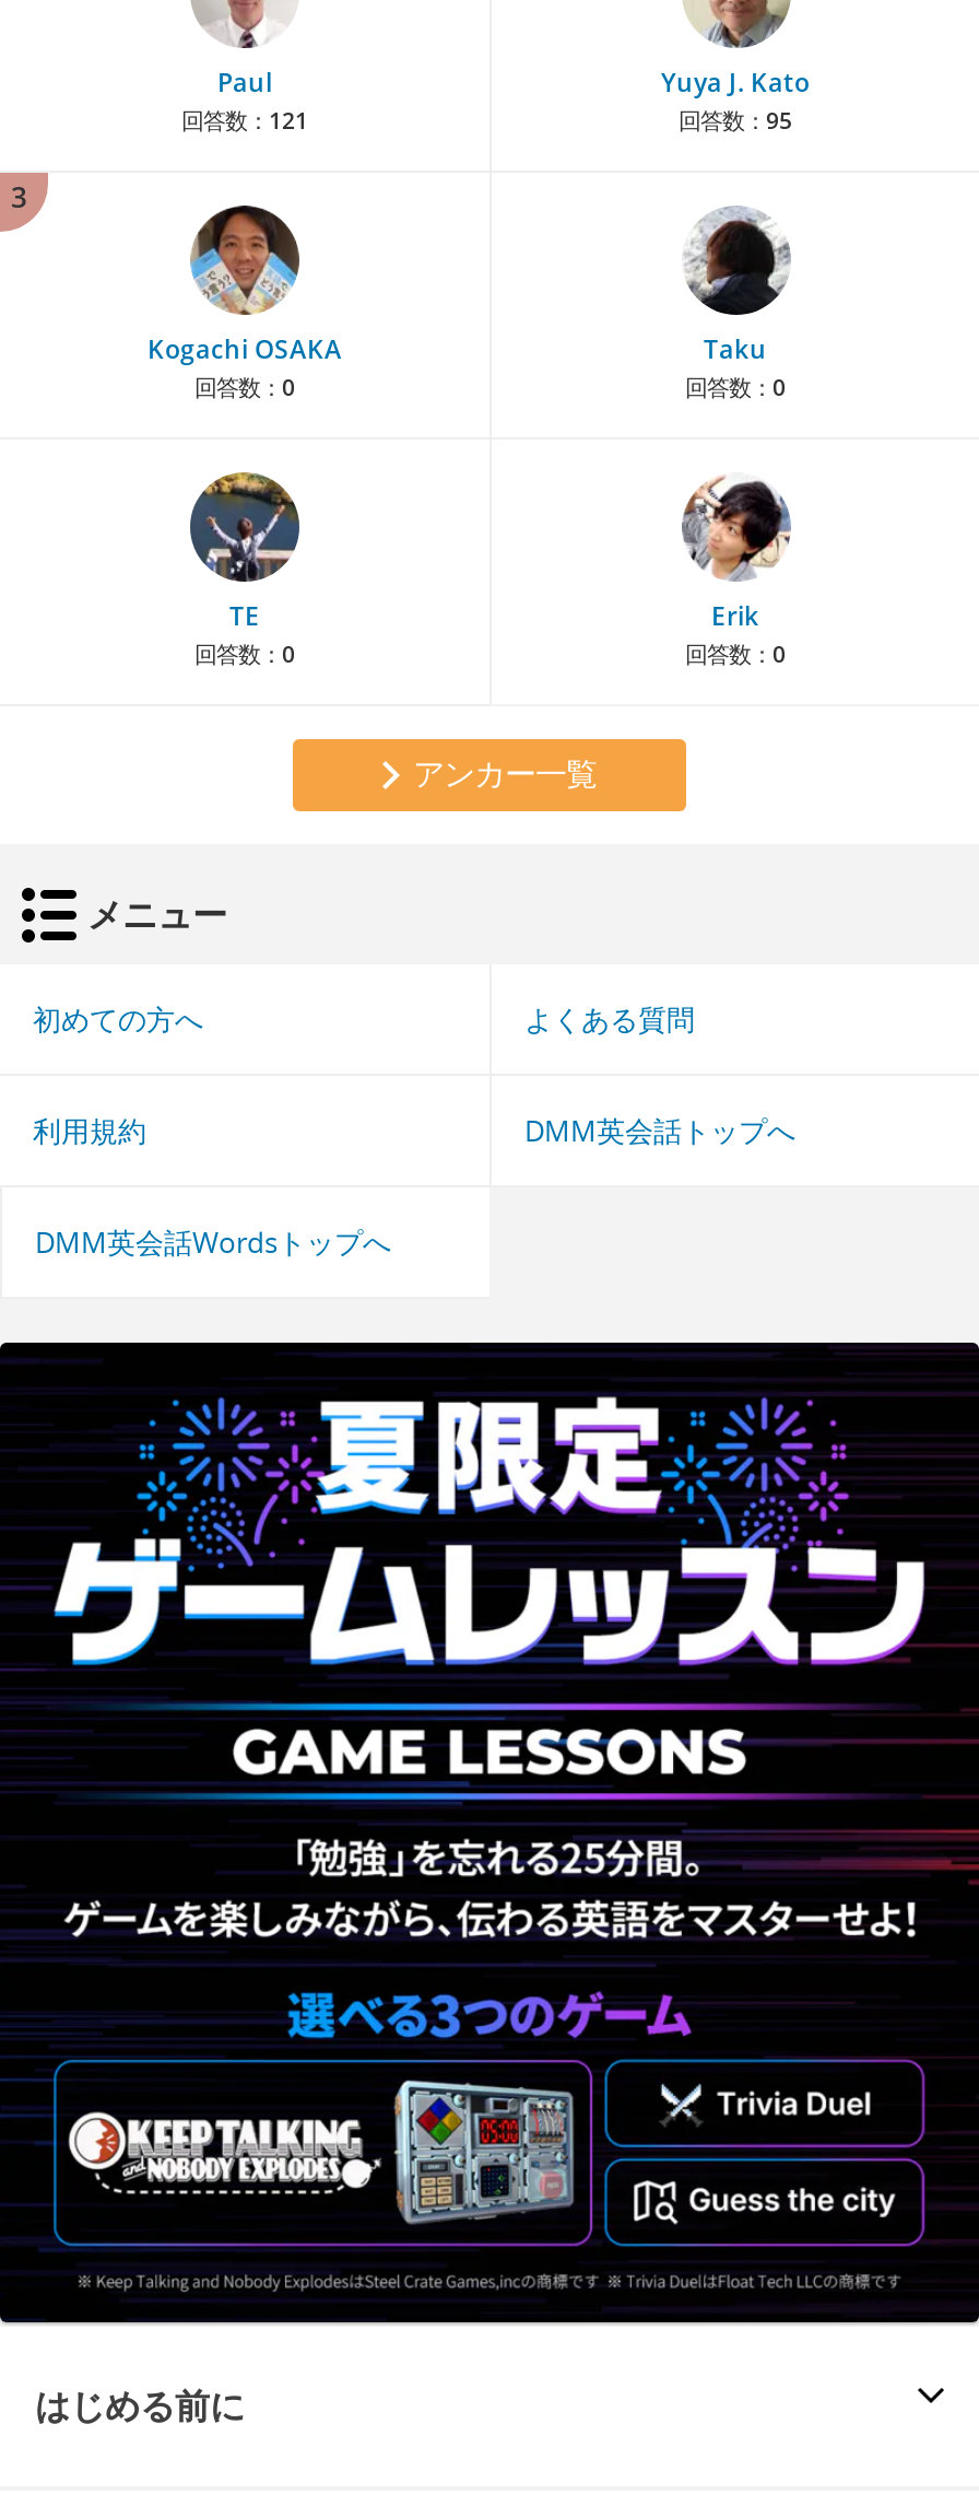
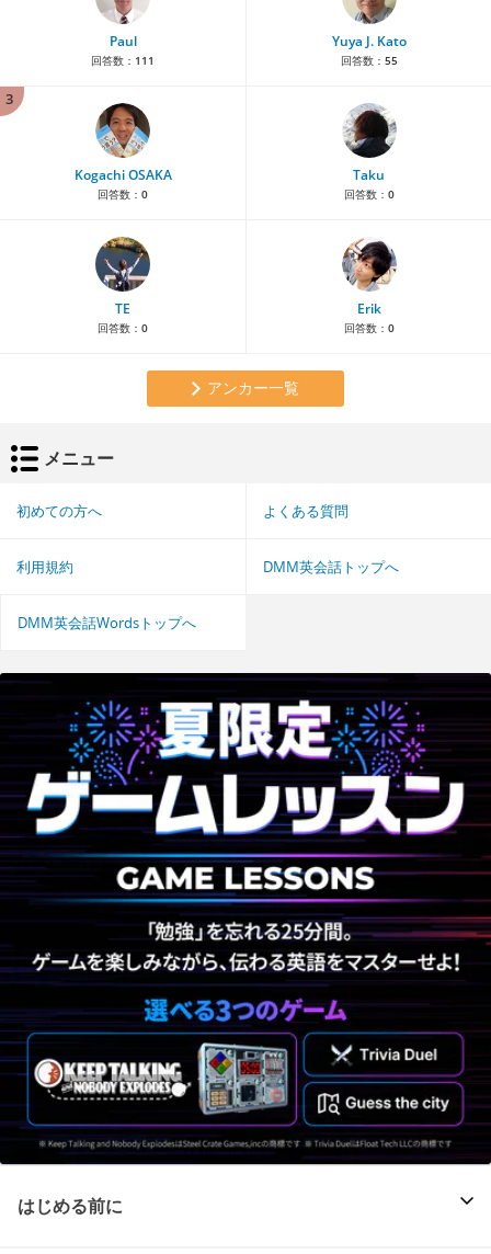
[181,106,308,136] 回答数：121 -> [91,53,155,68] 回答数：111
[679,106,792,136] 回答数：95 -> [340,53,397,68] 回答数：55

